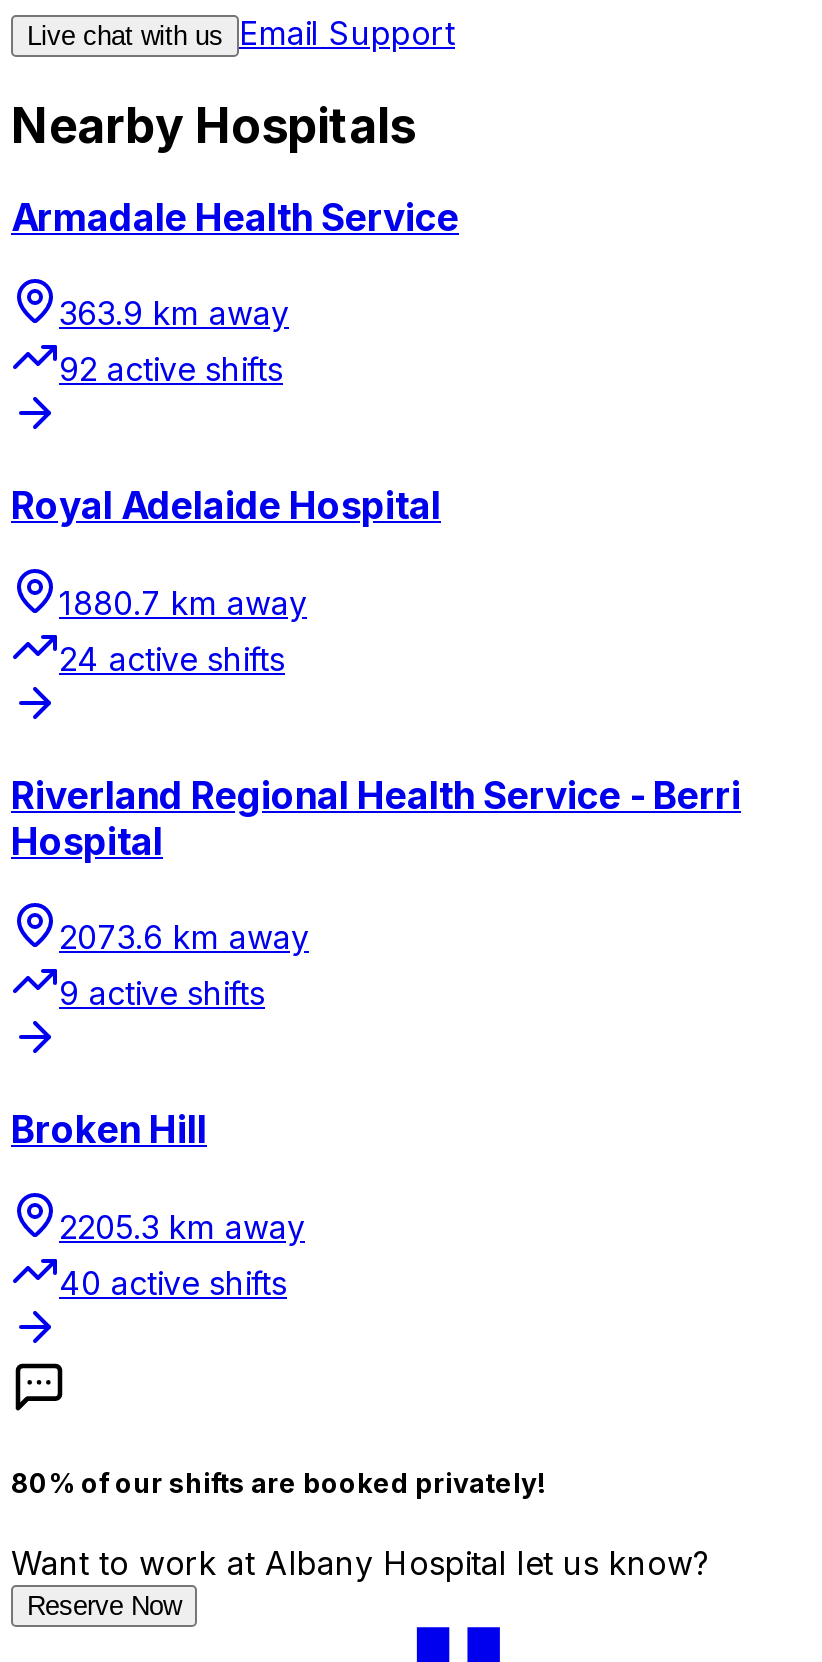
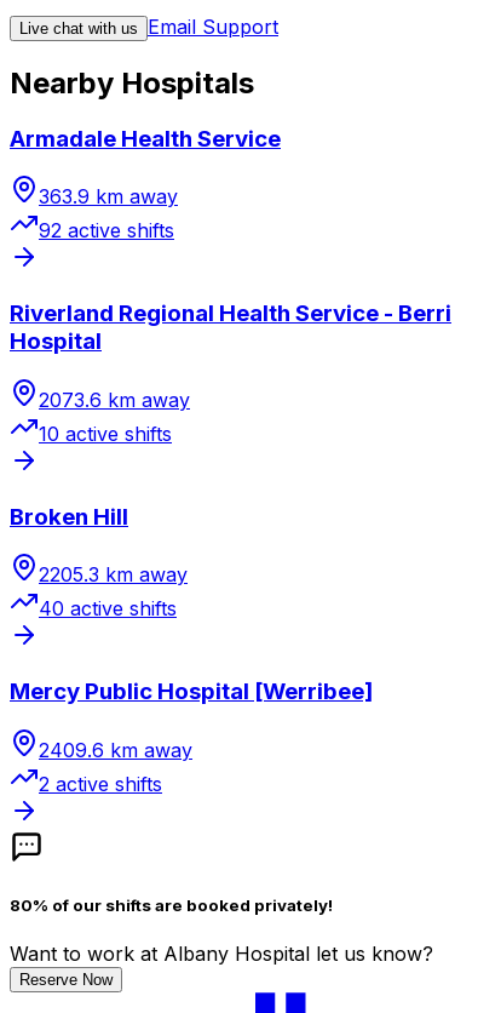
[11,483,441,679] Royal Adelaide Hospital | 1880.7 km away | 24 active shifts -> none
moved [11,772,741,958] -> [10,300,451,412]: Riverland Regional Health Service - Berri | Hospital | 2073.6 km away
[59,974,265,1014] 9 active shifts -> [39,422,172,446] 10 active shifts
moved [11,1107,305,1303] -> [10,502,188,621]: Broken Hill | 2205.3 km away | 40 active shifts
none -> [10,677,373,796] Mercy Public Hospital [Werribee] | 2409.6 km away | 2 active shifts

